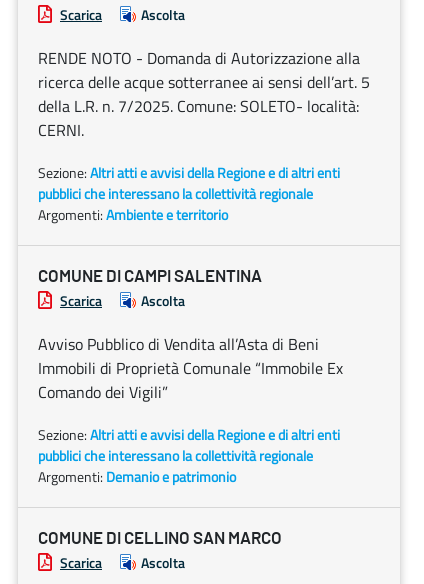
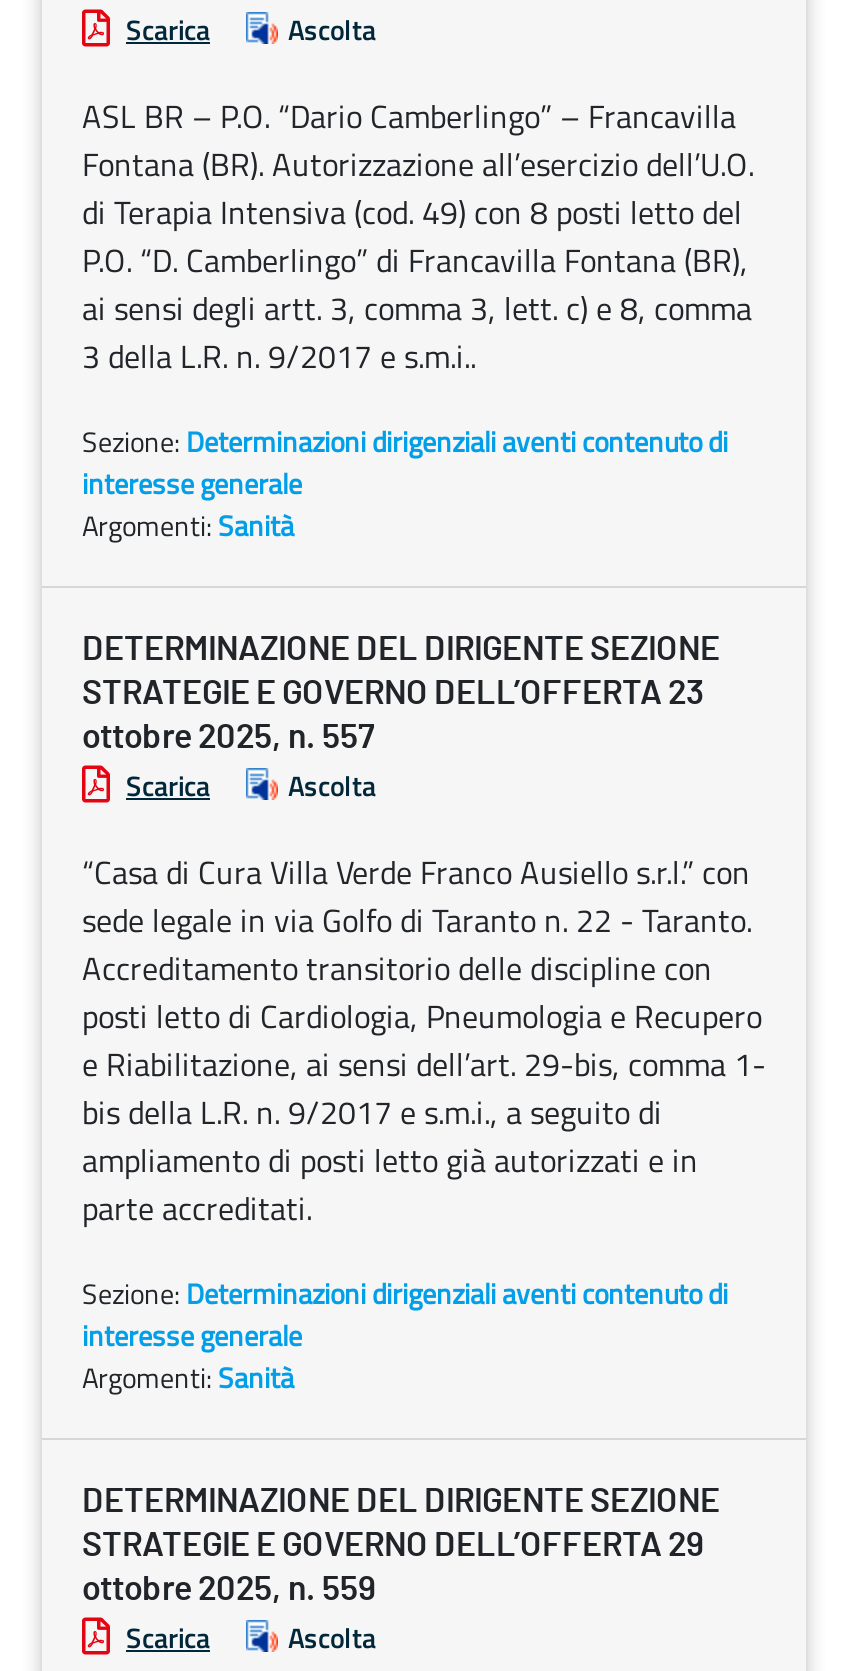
[38,46,370,142] RENDE NOTO - Domanda di Autorizzazione alla | ricerca delle acque sotterranee ai sensi dell’art. 5 | della L.R. n. 7/2025. Comune: SOLETO- località: | CERNI. -> [82,92,754,380] ASL BR – P.O. “Dario Camberlingo” – Francavilla | Fontana (BR). Autorizzazione all’esercizio dell’U.O. | di Terapia Intensiva (cod. 49) con 8 posti letto del | P.O. “D. Camberlingo” di Francavilla Fontana (BR), | ai sensi degli artt. 3, comma 3, lett. c) e 8, comma | 3 della L.R. n. 9/2017 e s.m.i..
[38,162,340,225] Sezione: Altri atti e avvisi della Regione e di altri enti | pubblici che interessano la collettività regionale | Argomenti: Ambiente e territorio -> [82,420,728,546] Sezione: Determinazioni dirigenziali aventi contenuto di | interesse generale | Argomenti: Sanità
[38,268,262,285] COMUNE DI CAMPI SALENTINA -> [82,632,720,754] DETERMINAZIONE DEL DIRIGENTE SEZIONE | STRATEGIE E GOVERNO DELL’OFFERTA 23 | ottobre 2025, n. 557
[38,332,343,404] Avviso Pubblico di Vendita all’Asta di Beni | Immobili di Proprietà Comunale “Immobile Ex | Comando dei Vigili” -> [82,848,766,1232] “Casa di Cura Villa Verde Franco Ausiello s.r.l.” con | sede legale in via Golfo di Taranto n. 22 - Taranto. | Accreditamento transitorio delle discipline con | posti letto di Cardiologia, Pneumologia e Recupero | e Riabilitazione, ai sensi dell’art. 29-bis, comma 1- | bis della L.R. n. 9/2017 e s.m.i., a seguito di | ampliamento di posti letto già autorizzati e in | parte accreditati.
[38,424,340,487] Sezione: Altri atti e avvisi della Regione e di altri enti | pubblici che interessano la collettività regionale | Argomenti: Demanio e patrimonio -> [82,1272,728,1398] Sezione: Determinazioni dirigenziali aventi contenuto di | interesse generale | Argomenti: Sanità
[38,530,282,547] COMUNE DI CELLINO SAN MARCO -> [82,1484,720,1606] DETERMINAZIONE DEL DIRIGENTE SEZIONE | STRATEGIE E GOVERNO DELL’OFFERTA 29 | ottobre 2025, n. 559

